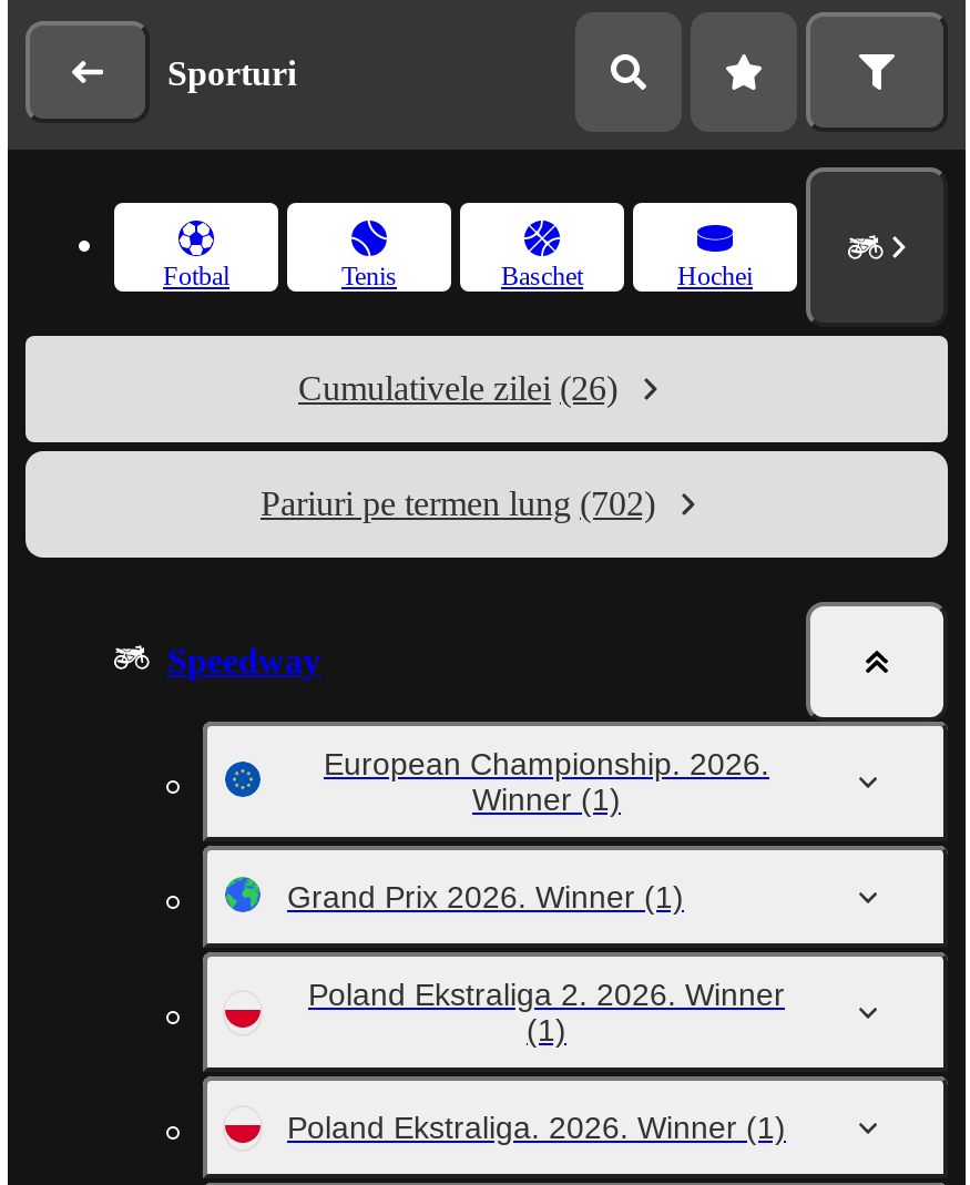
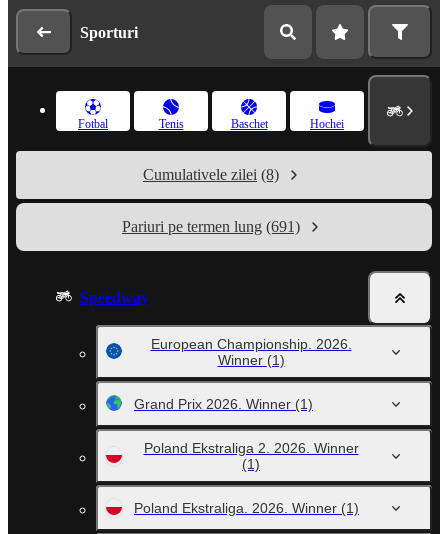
[298,369,617,407] Cumulativele zilei (26) -> [143,166,279,183] Cumulativele zilei (8)
[261,484,655,522] Pariuri pe termen lung (702) -> [122,218,300,235] Pariuri pe termen lung (691)

